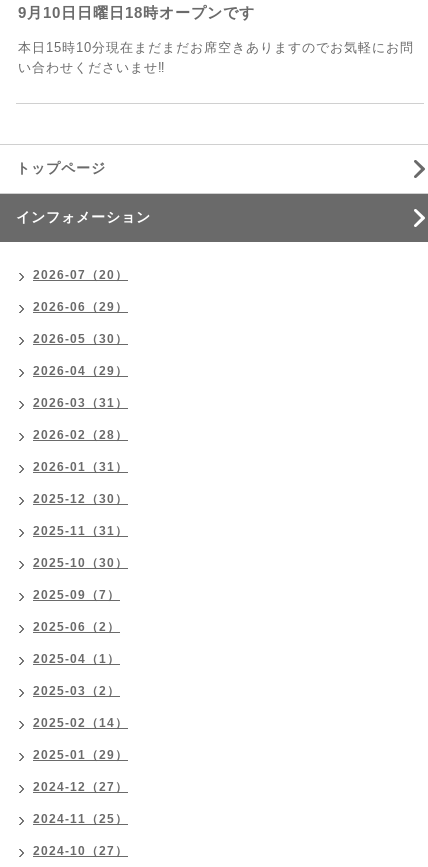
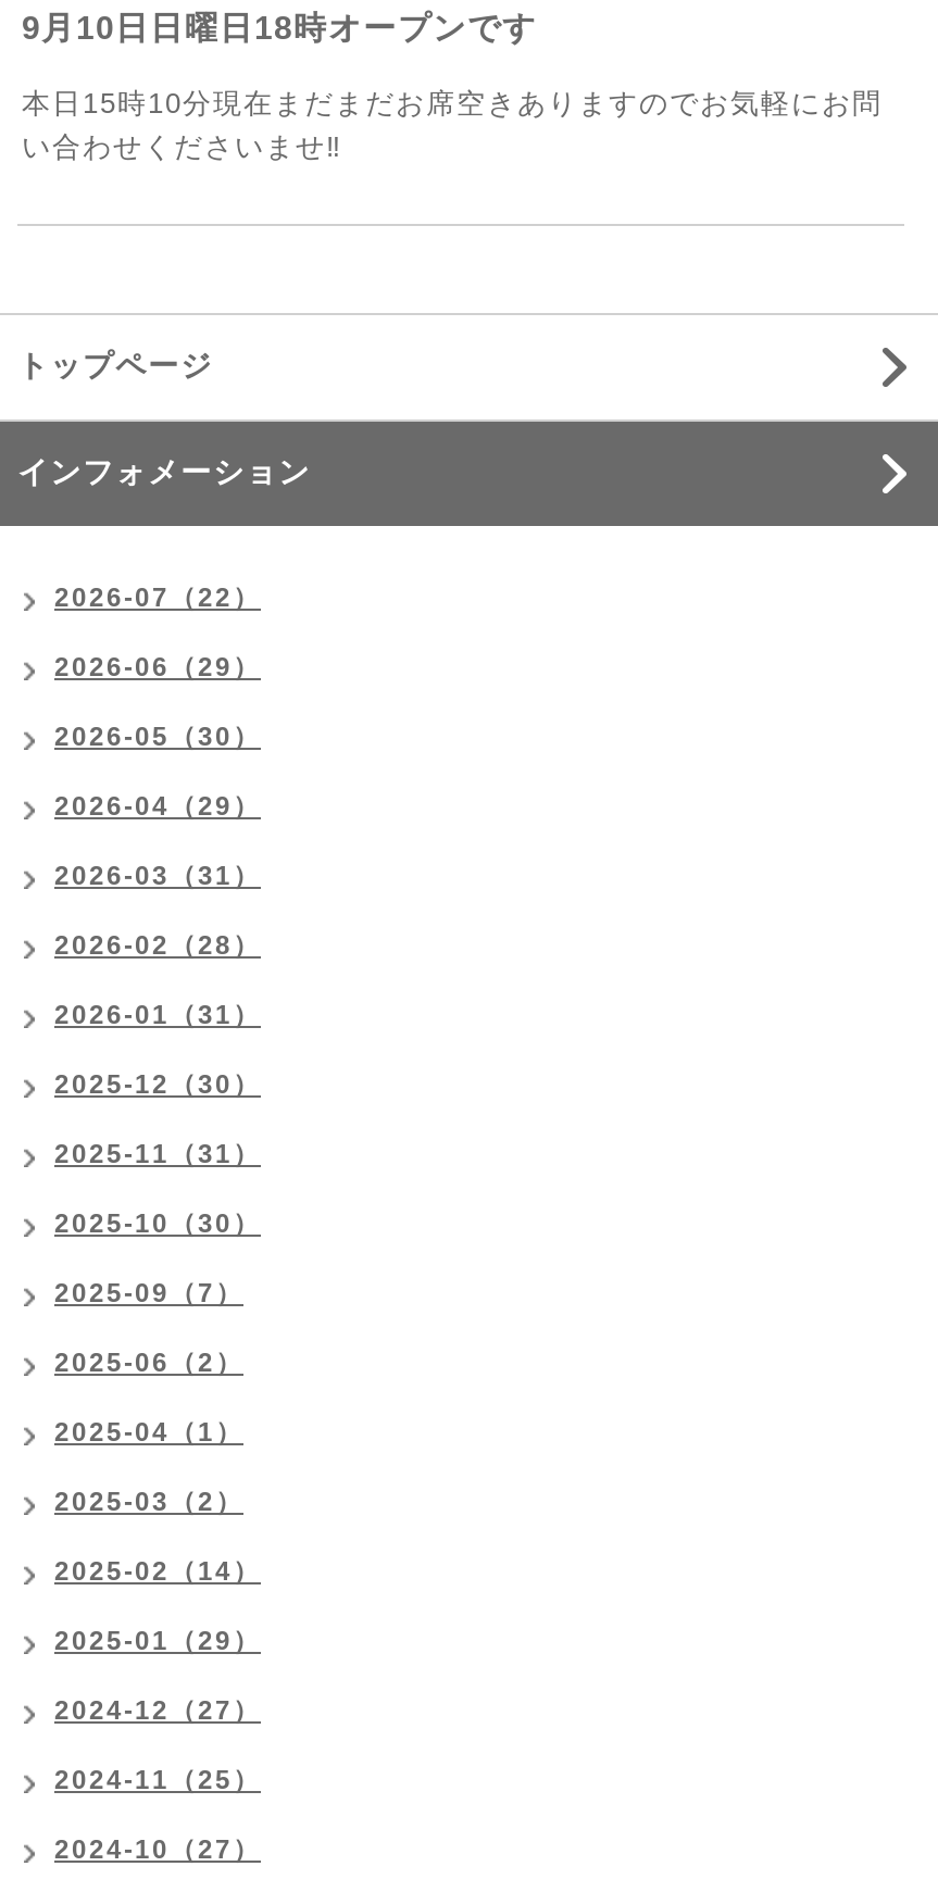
[33,268,128,282] 2026-07（20） -> [54,583,261,613] 2026-07（22）

